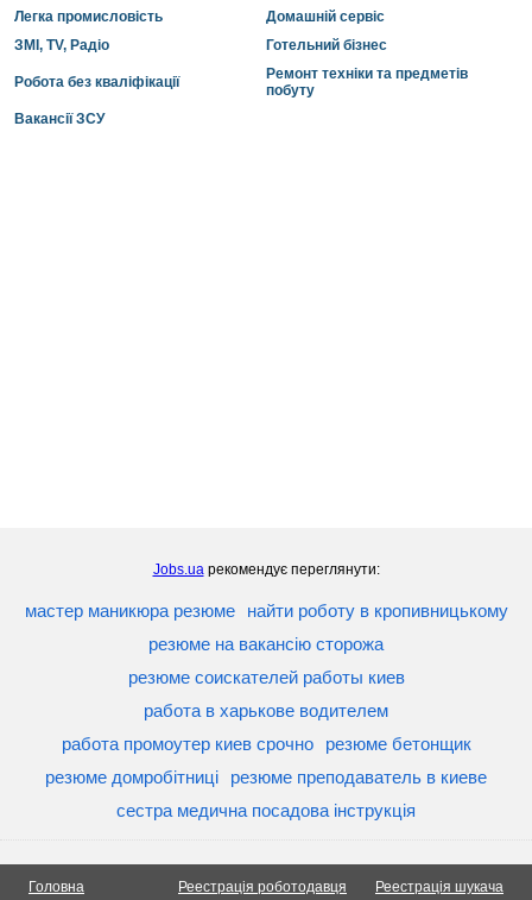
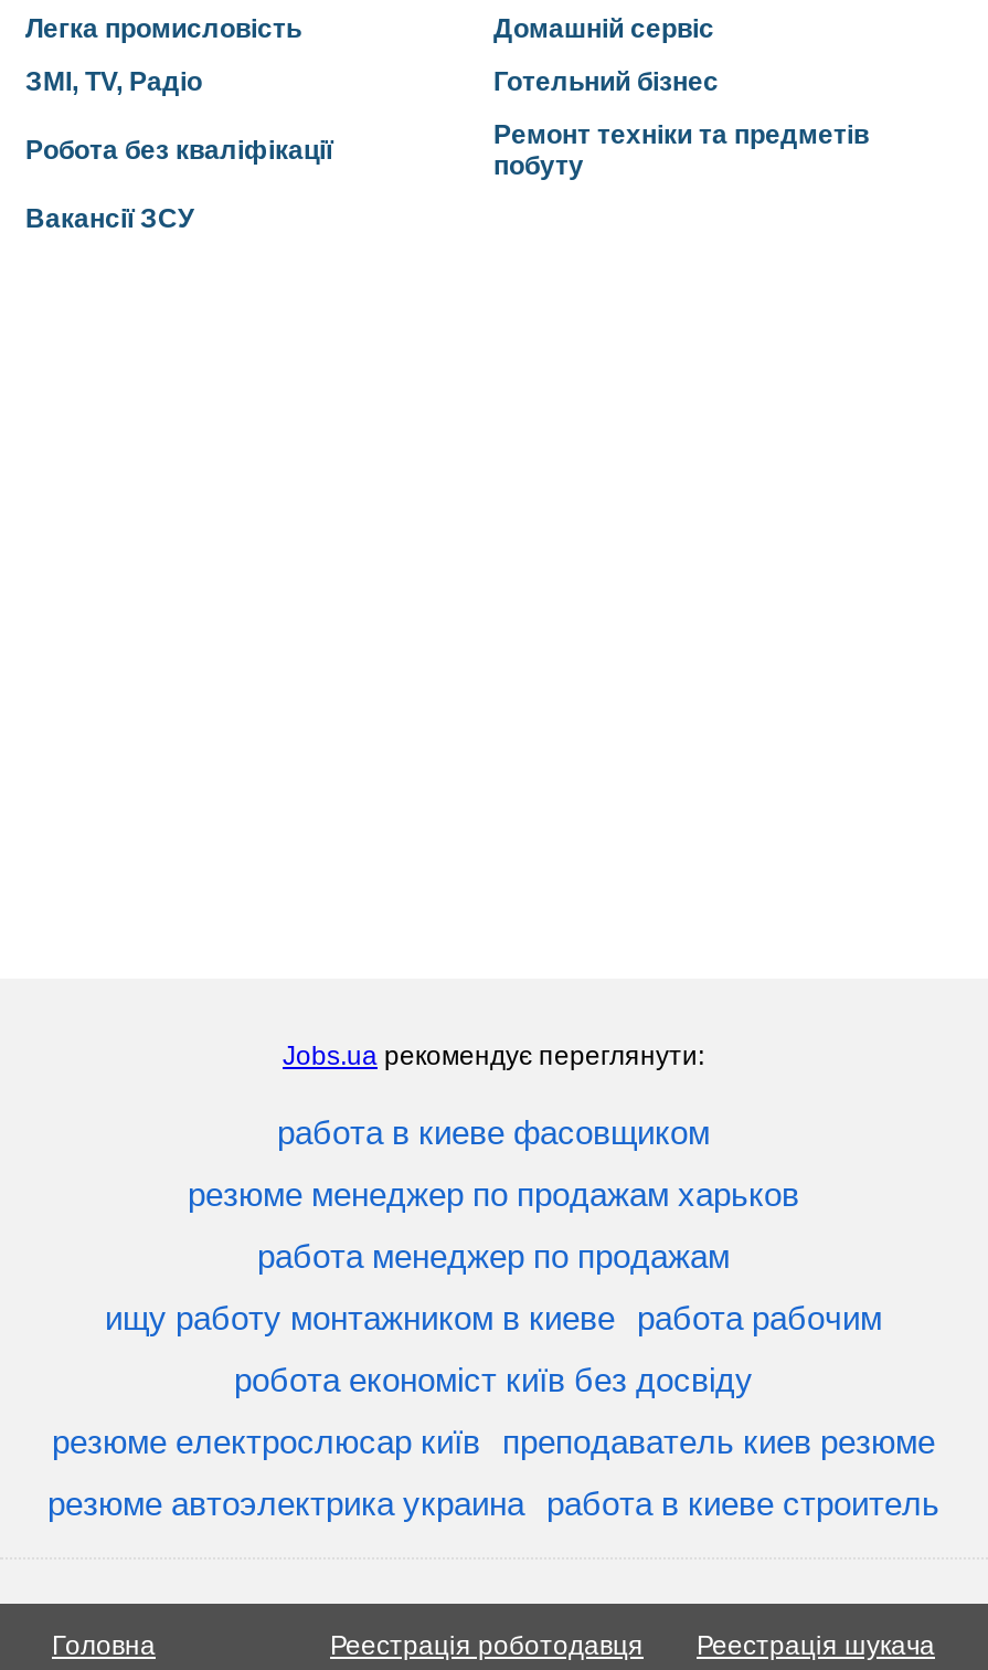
[24,600,508,621] мастер маникюра резюме найти роботу в кропивницькому -> [277,1113,710,1151] работа в киеве фасовщиком
[148,634,384,654] резюме на вакансію сторожа -> [188,1175,799,1213] резюме менеджер по продажам харьков
[128,667,404,687] резюме соискателей работы киев -> [257,1237,730,1275] работа менеджер по продажам
[144,700,388,720] работа в харькове водителем -> [105,1299,882,1336] ищу работу монтажником в киеве работа рабочим
[61,734,471,754] работа промоутер киев срочно резюме бетонщик -> [234,1361,753,1398] робота економіст київ без досвіду
[45,767,487,787] резюме домробітниці резюме преподаватель в киеве -> [52,1423,935,1460] резюме електрослюсар київ преподаватель киев резюме
[116,800,416,820] сестра медична посадова інструкція -> [47,1484,939,1522] резюме автоэлектрика украина работа в киеве строитель

